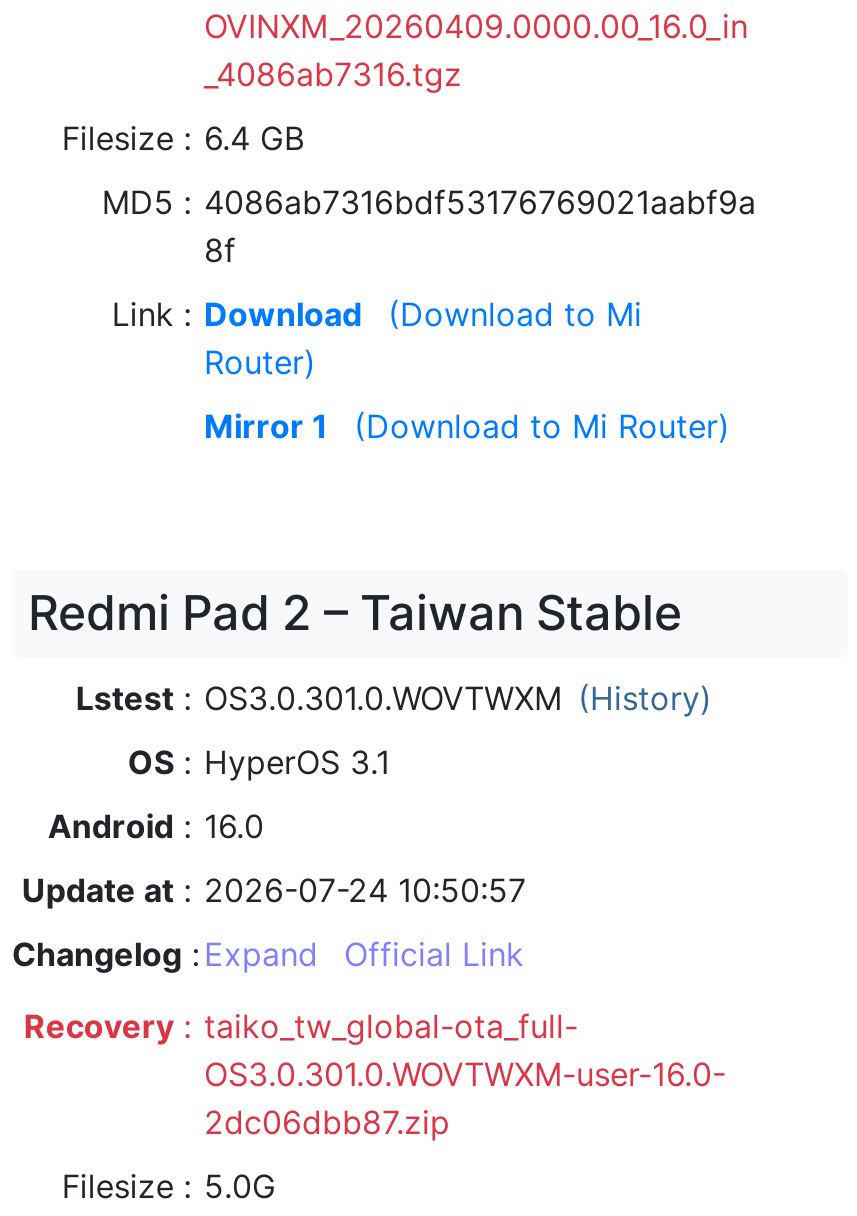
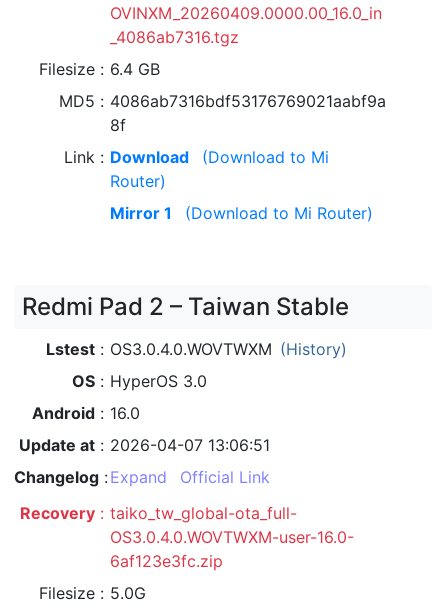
[204,678,712,718] OS3.0.301.0.WOVTWXM (History) -> [110,339,347,359] OS3.0.4.0.WOVTWXM (History)
[128,742,390,782] OS HyperOS 3.1 -> [72,371,207,391] OS HyperOS 3.0
[22,870,526,910] Update at 2026-07-24 10:50:57 -> [19,435,270,455] Update at 2026-04-07 13:06:51
[204,1054,726,1142] OS3.0.301.0.WOVTWXM-user-16.0- | 2dc06dbb87.zip -> [110,527,354,571] OS3.0.4.0.WOVTWXM-user-16.0- | 6af123e3fc.zip

